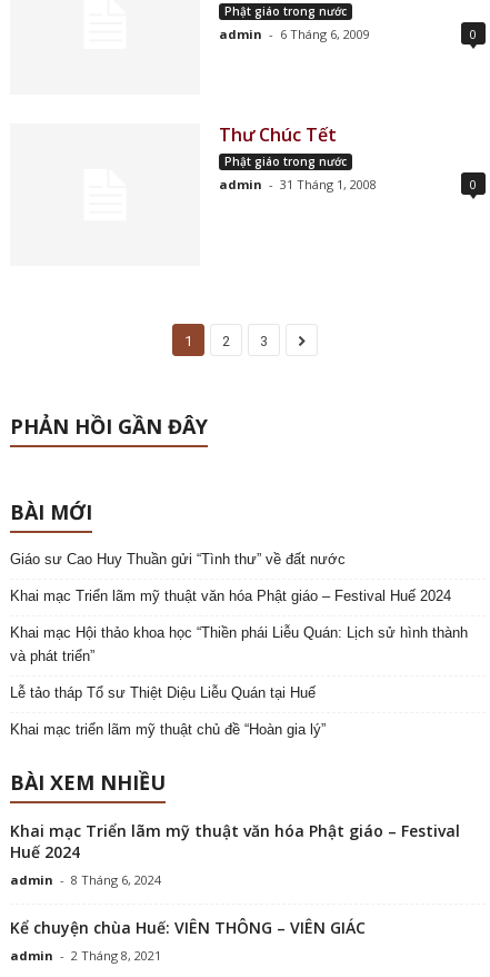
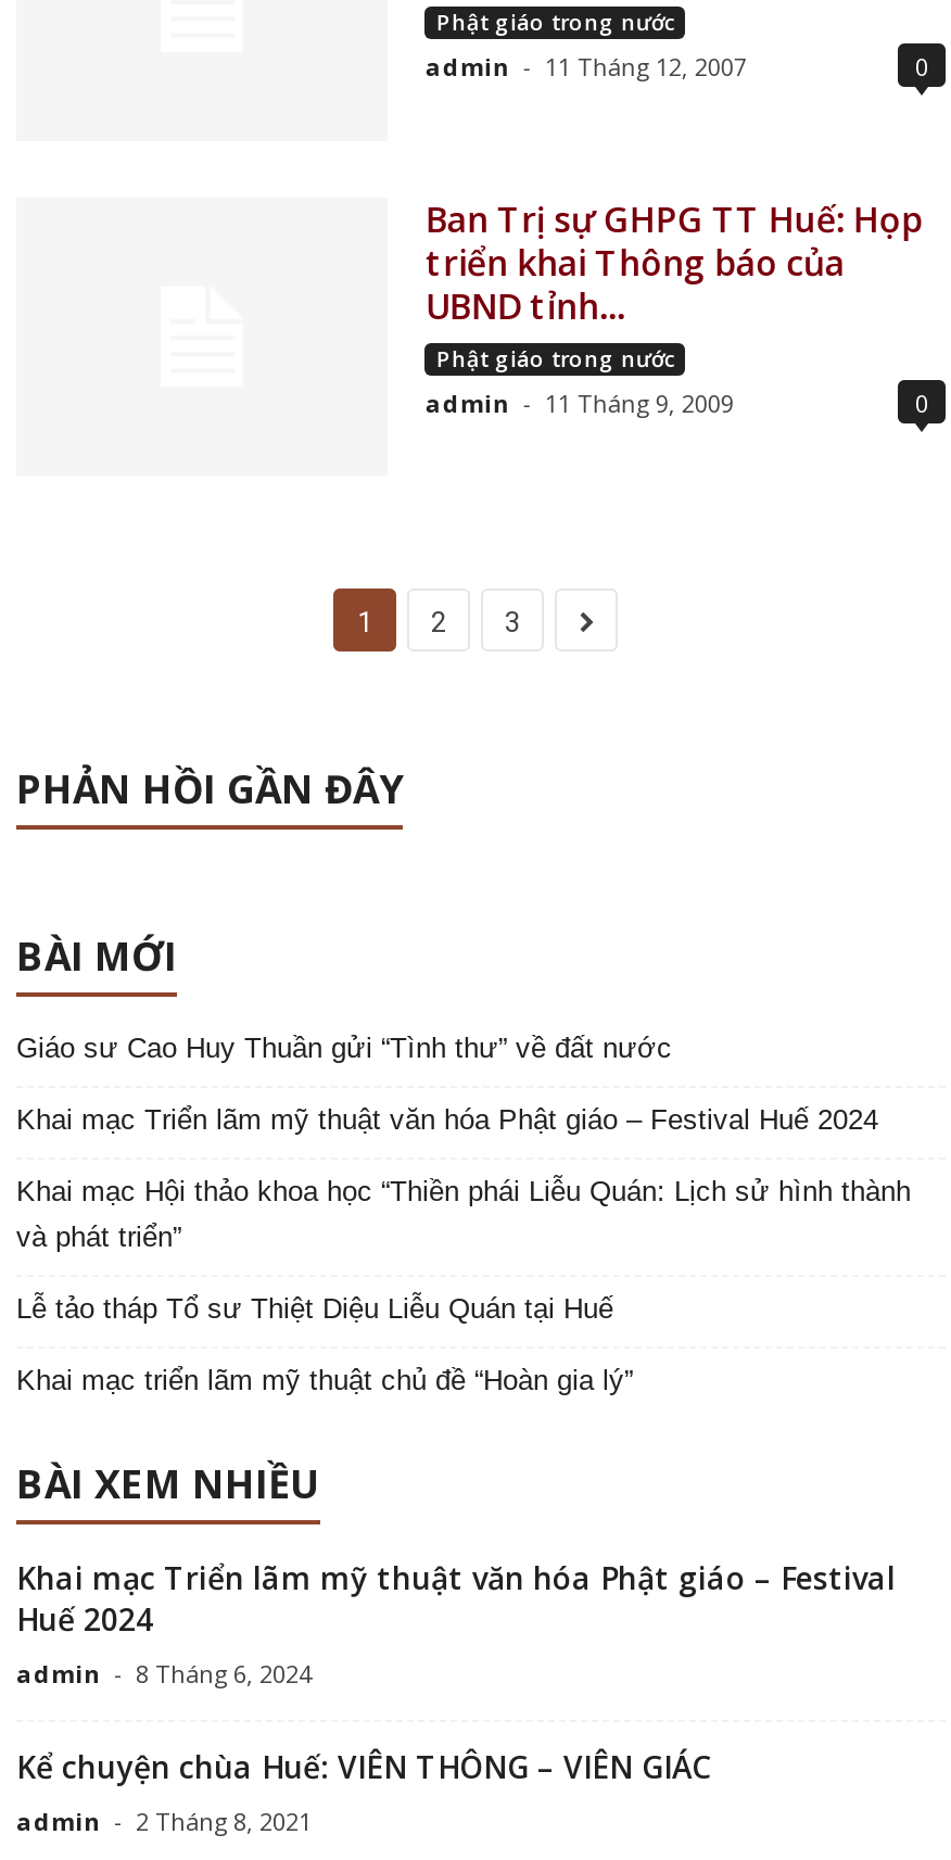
[219,26,370,43] admin - 6 Tháng 6, 2009 -> [425,51,746,84] admin - 11 Tháng 12, 2007
[219,122,337,147] Thư Chúc Tết -> [425,195,922,330] Ban Trị sự GHPG TT Huế: Họp | triển khai Thông báo của | UBND tỉnh...
moved [225,153,477,192] -> [436,343,928,419]: Phật giáo trong nước | 0
[219,176,377,192] admin - 31 Tháng 1, 2008 -> [425,386,733,419] admin - 11 Tháng 9, 2009

